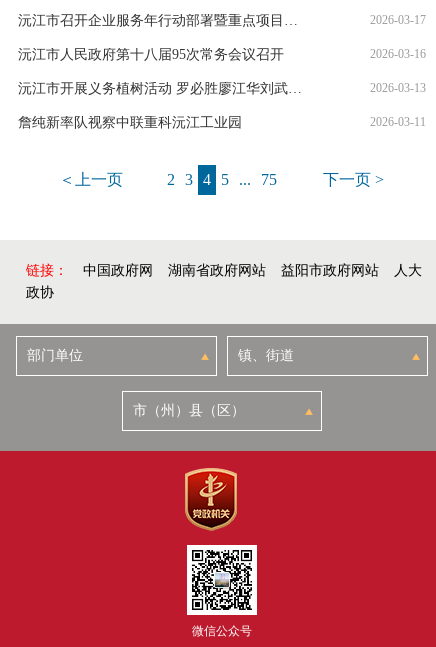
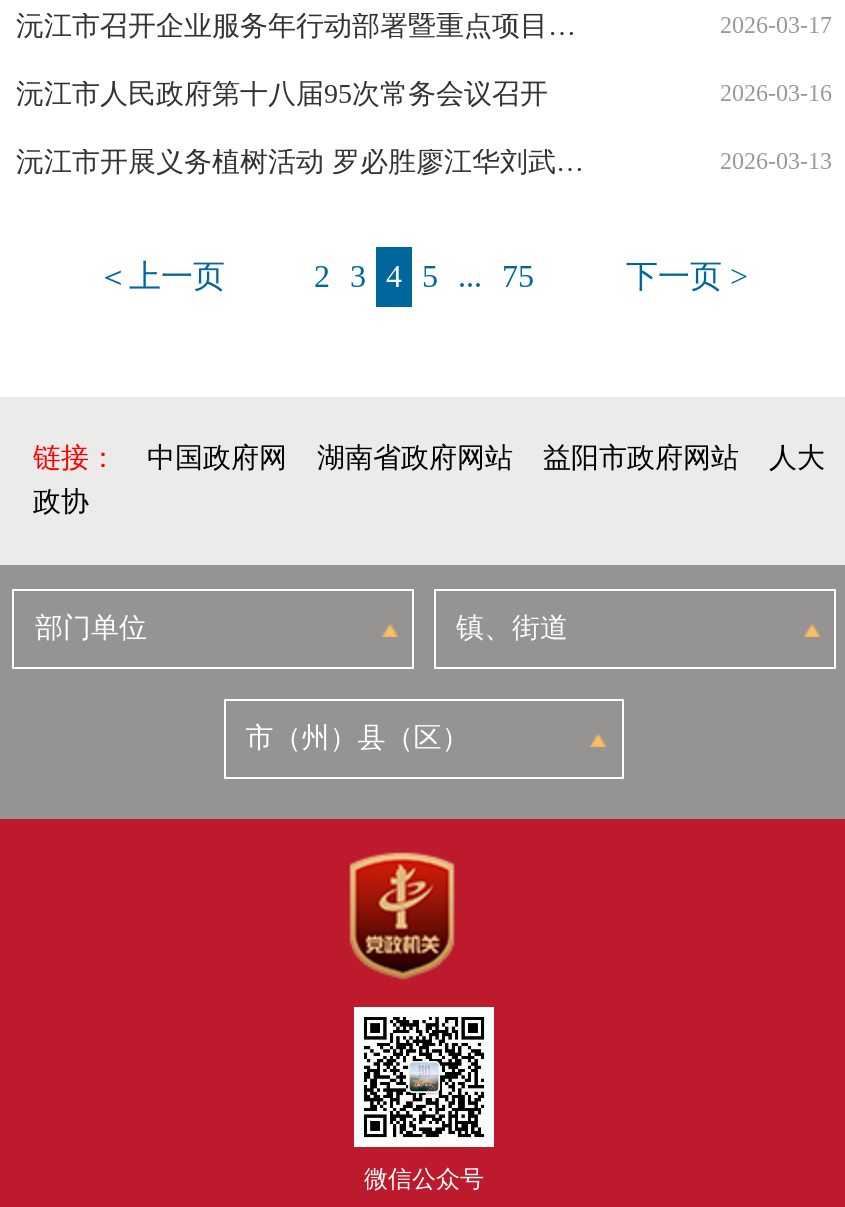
[18,115,426,130] 詹纯新率队视察中联重科沅江工业园 | 2026-03-11 -> none

